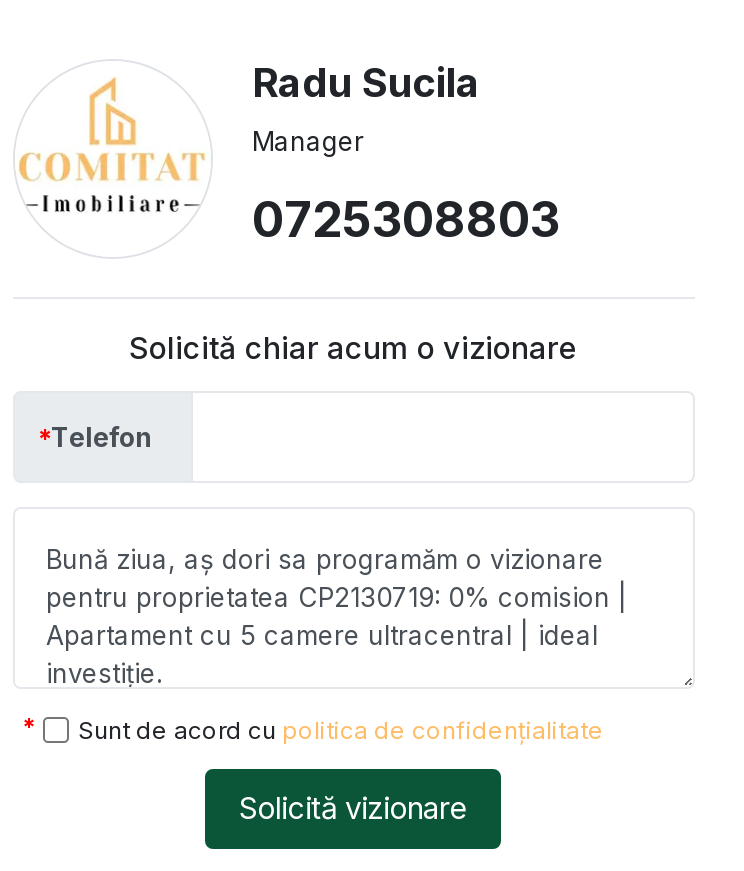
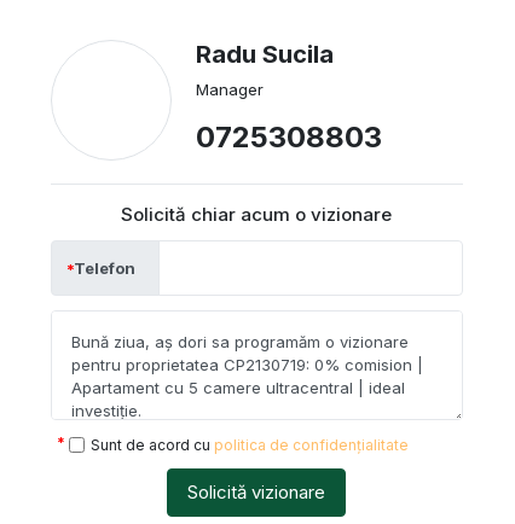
[17,77,207,213] [image] -> none

